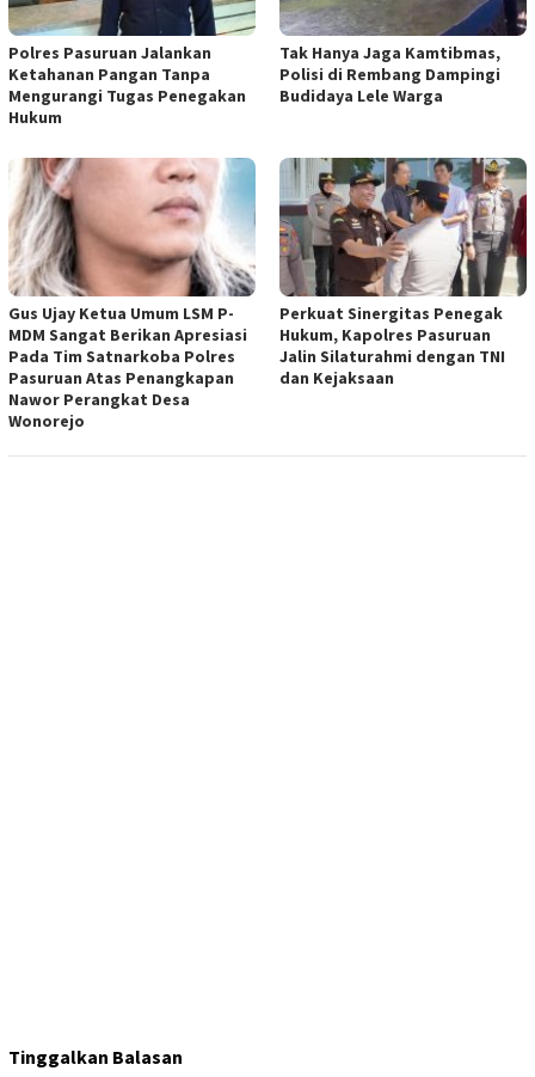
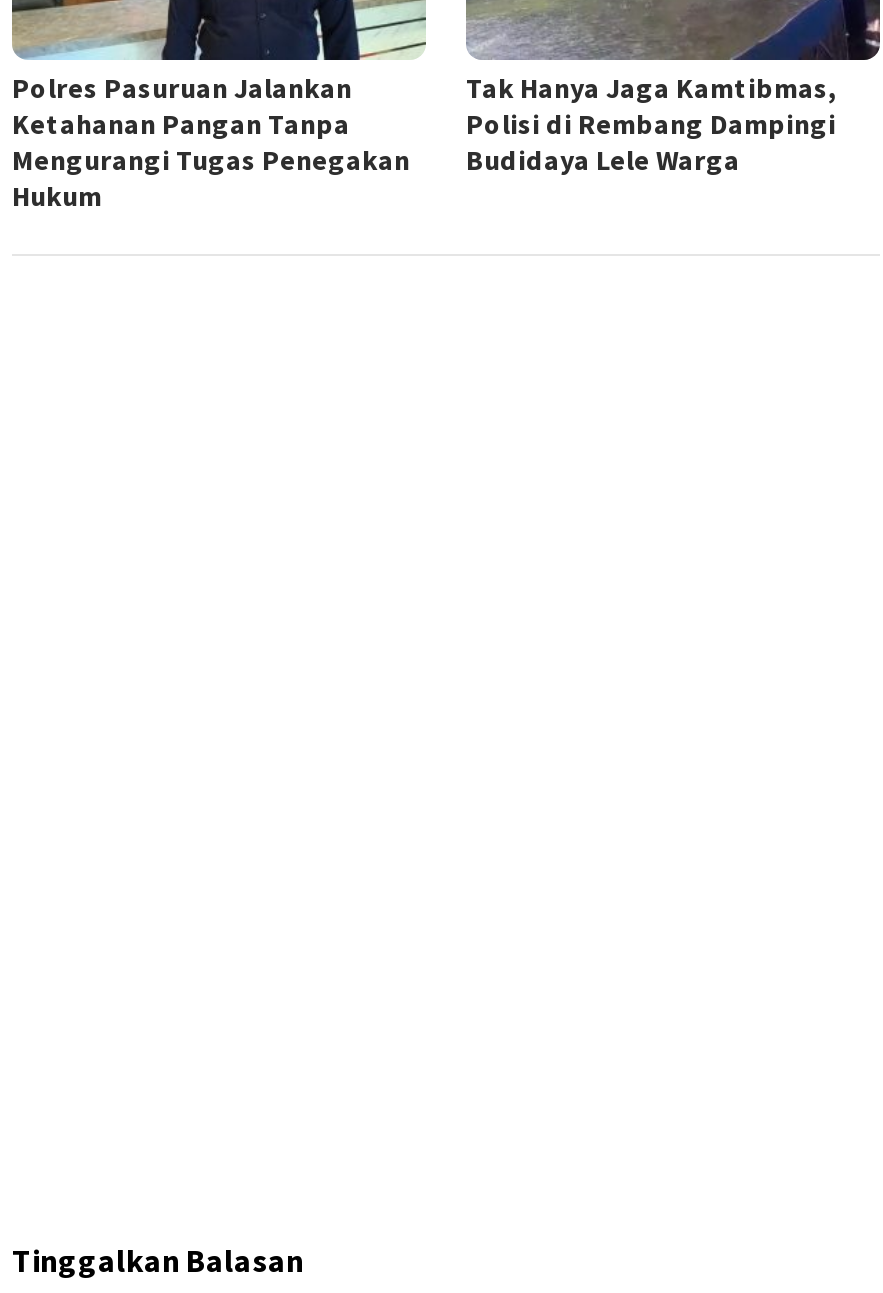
[8,157,256,432] [image] | Gus Ujay Ketua Umum LSM P- | MDM Sangat Berikan Apresiasi | Pada Tim Satnarkoba Polres | Pasuruan Atas Penangkapan | Nawor Perangkat Desa | Wonorejo -> none
[279,157,528,389] [image] | Perkuat Sinergitas Penegak | Hukum, Kapolres Pasuruan | Jalin Silaturahmi dengan TNI | dan Kejaksaan -> none

